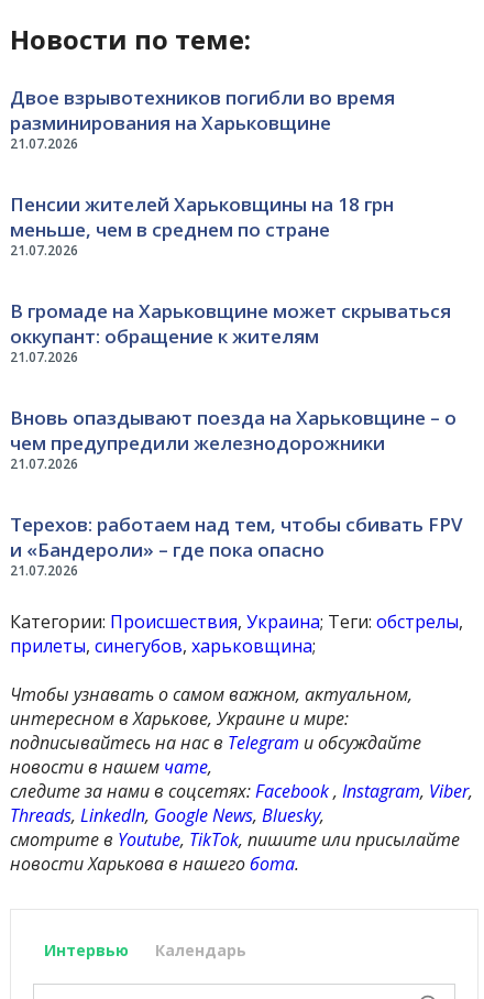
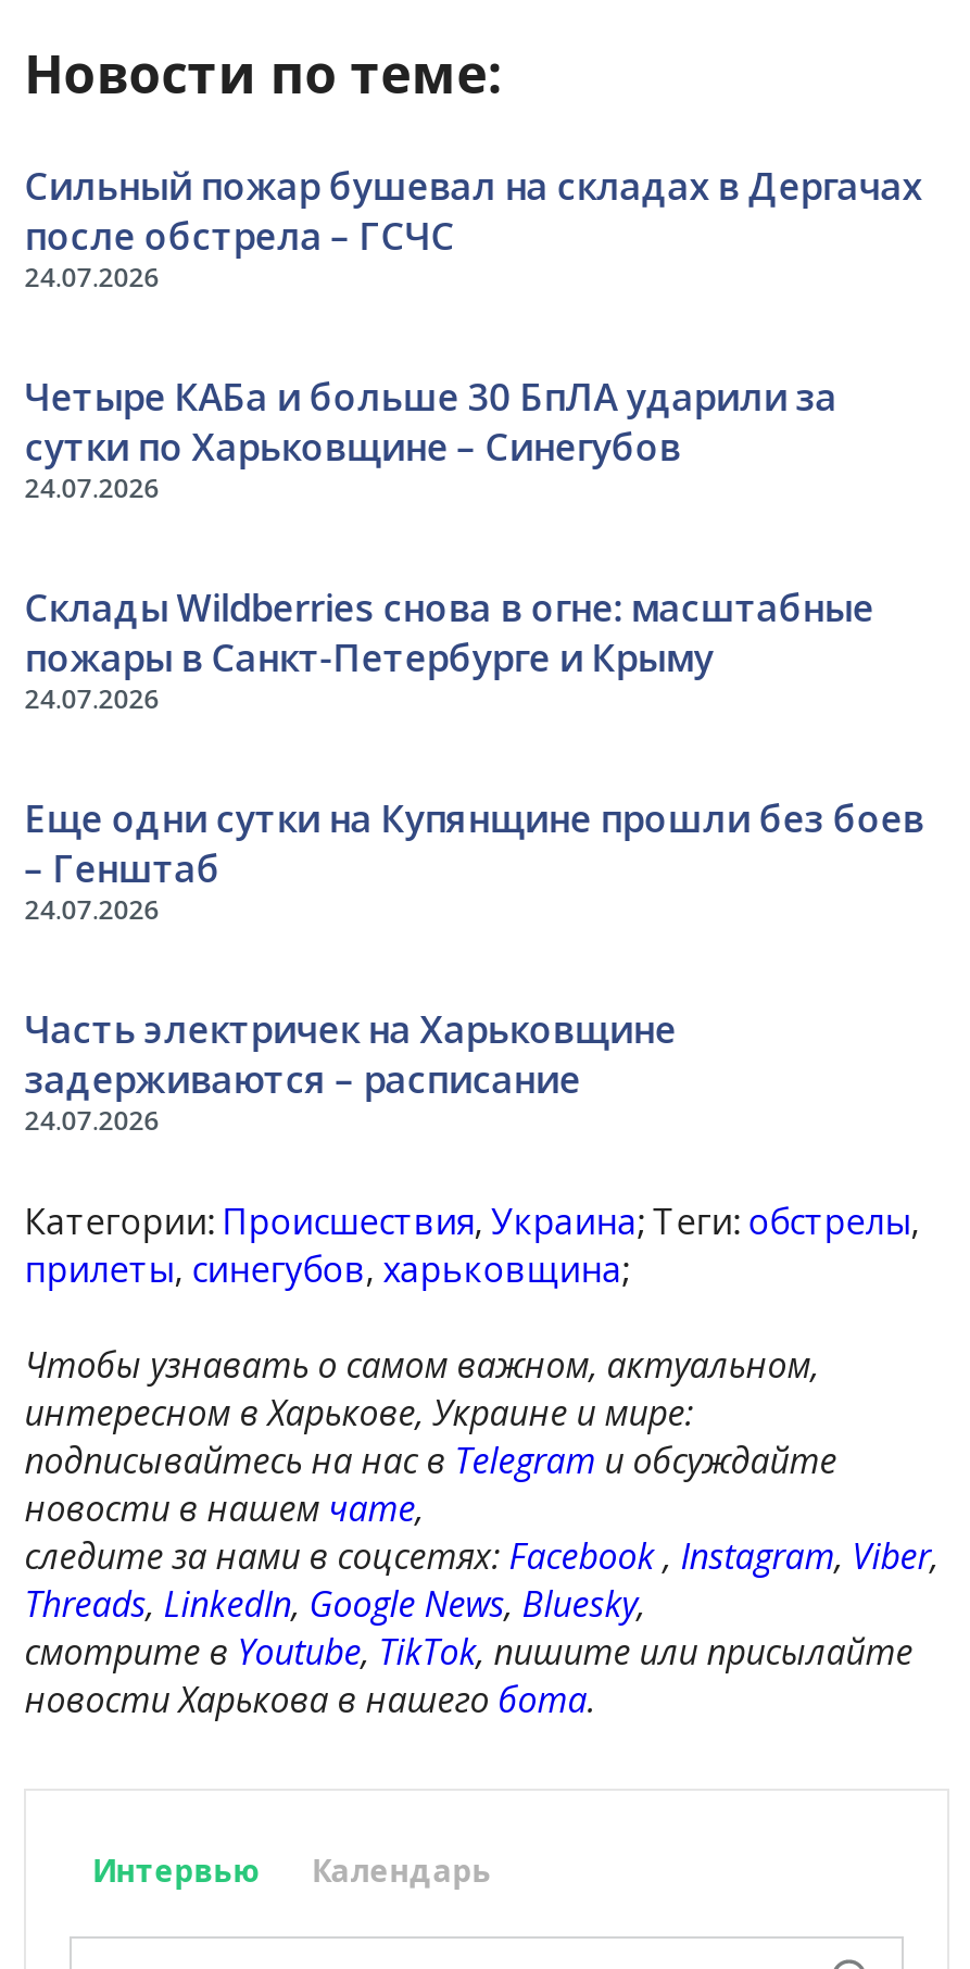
[10,84,395,135] Двое взрывотехников погибли во время | разминирования на Харьковщине -> [24,162,922,262] Сильный пожар бушевал на складах в Дергачах | после обстрела – ГСЧС
[10,134,78,152] 21.07.2026 -> [24,260,159,297] 24.07.2026
[10,191,394,242] Пенсии жителей Харьковщины на 18 грн | меньше, чем в среднем по стране -> [24,373,837,473] Четыре КАБа и больше 30 БпЛА ударили за | сутки по Харьковщине – Синегубов
[10,241,78,259] 21.07.2026 -> [24,471,159,508] 24.07.2026
[10,298,451,348] В громаде на Харьковщине может скрываться | оккупант: обращение к жителям -> [24,584,874,684] Склады Wildberries снова в огне: масштабные | пожары в Санкт-Петербурге и Крыму
[10,347,78,366] 21.07.2026 -> [24,682,159,718] 24.07.2026
[10,404,457,455] Вновь опаздывают поезда на Харьковщине – о | чем предупредили железнодорожники -> [24,795,924,895] Еще одни сутки на Купянщине прошли без боев | – Генштаб
[10,454,78,473] 21.07.2026 -> [24,892,159,929] 24.07.2026
[10,511,463,562] Терехов: работаем над тем, чтобы сбивать FPV | и «Бандероли» – где пока опасно -> [24,1005,676,1105] Часть электричек на Харьковщине | задерживаются – расписание
[10,561,78,579] 21.07.2026 -> [24,1103,159,1140] 24.07.2026

